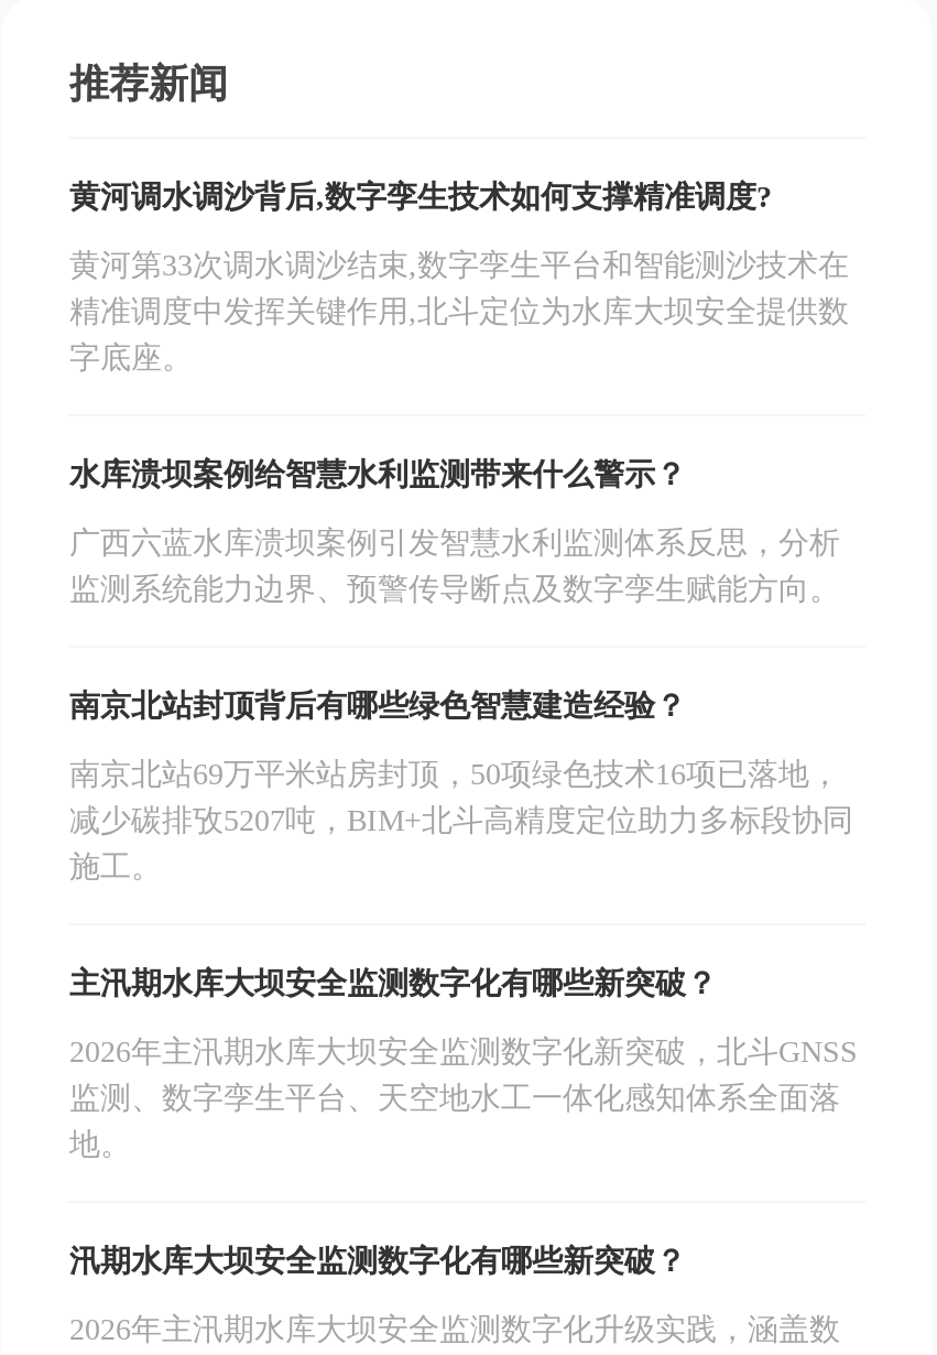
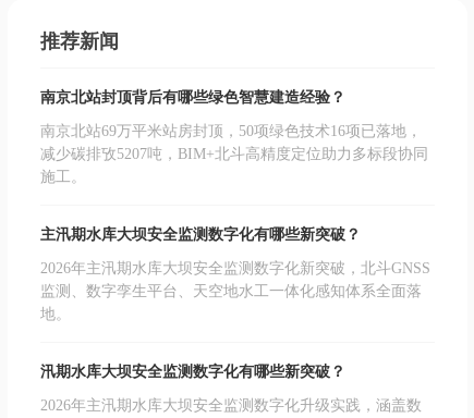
[69,180,849,373] 黄河调水调沙背后,数字孪生技术如何支撑精准调度? | 黄河第33次调水调沙结束,数字孪生平台和智能测沙技术在 | 精准调度中发挥关键作用,北斗定位为水库大坝安全提供数 | 字底座。 -> none
[69,457,840,605] 水库溃坝案例给智慧水利监测带来什么警示？ | 广西六蓝水库溃坝案例引发智慧水利监测体系反思，分析 | 监测系统能力边界、预警传导断点及数字孪生赋能方向。 -> none

